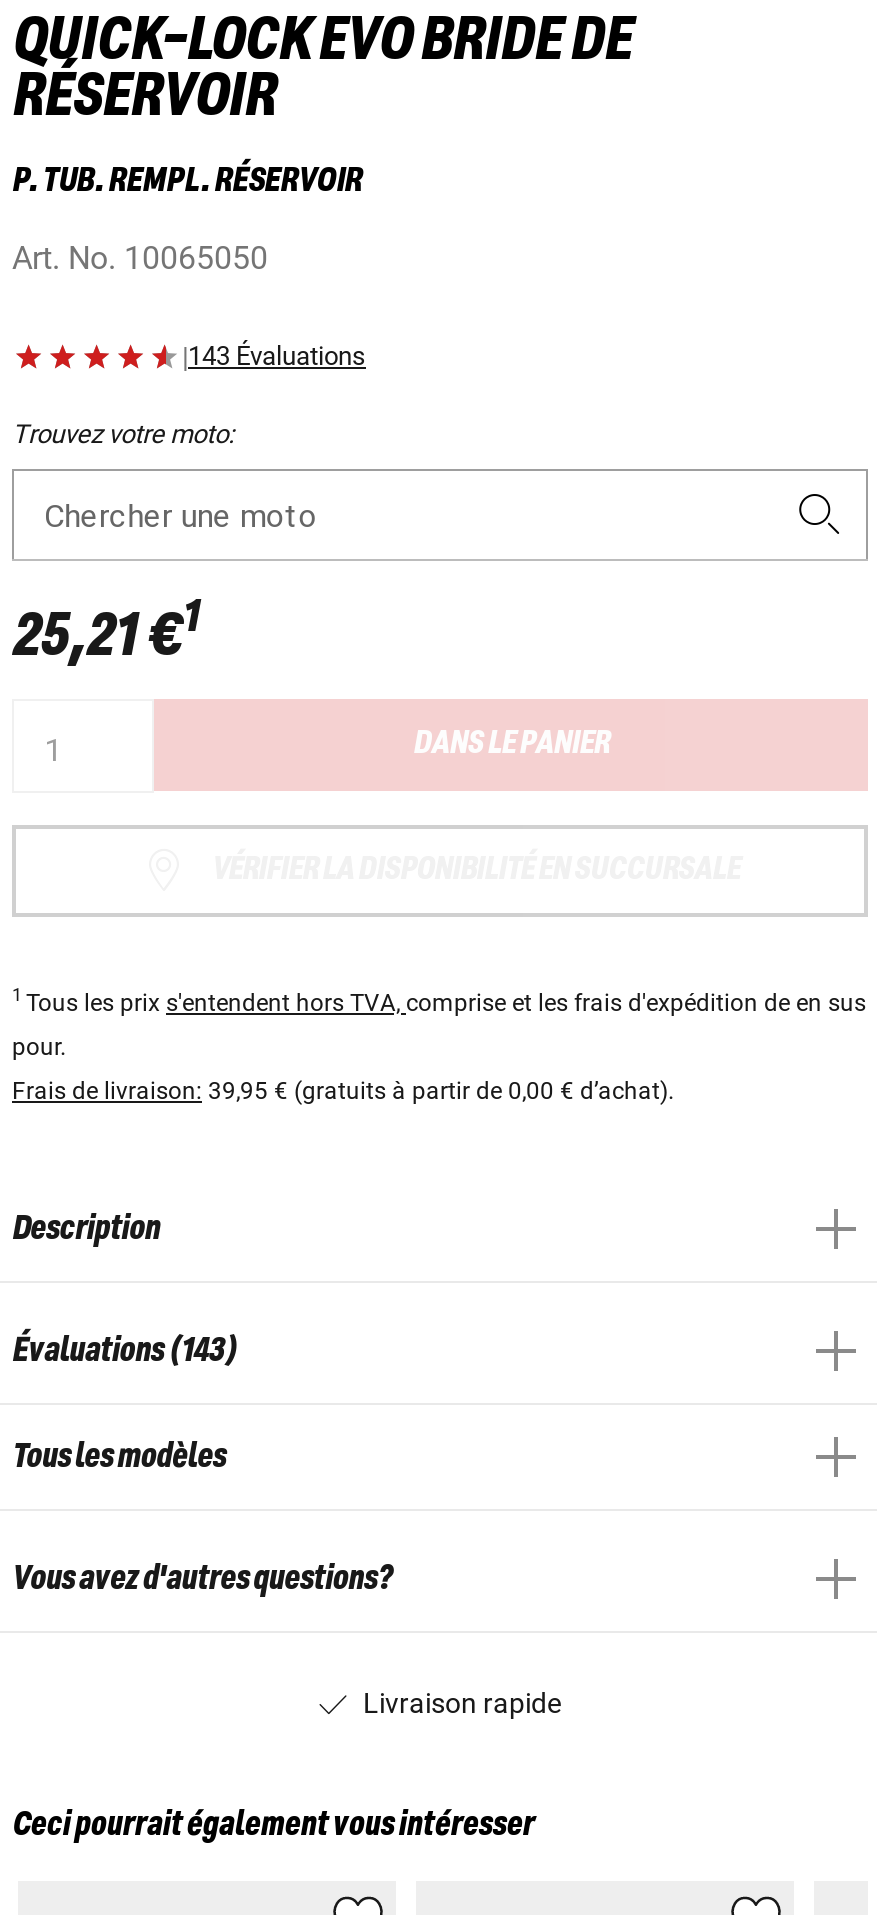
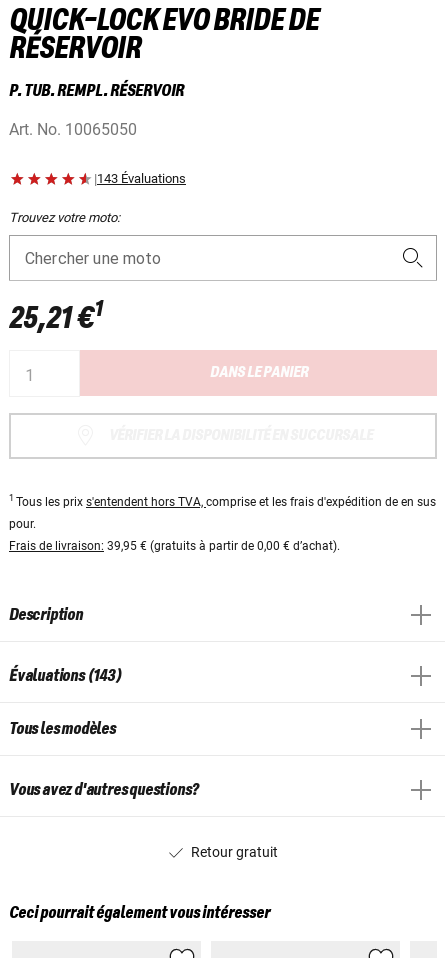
[363,1687,561,1719] Livraison rapide -> [190,844,277,860] Retour gratuit

